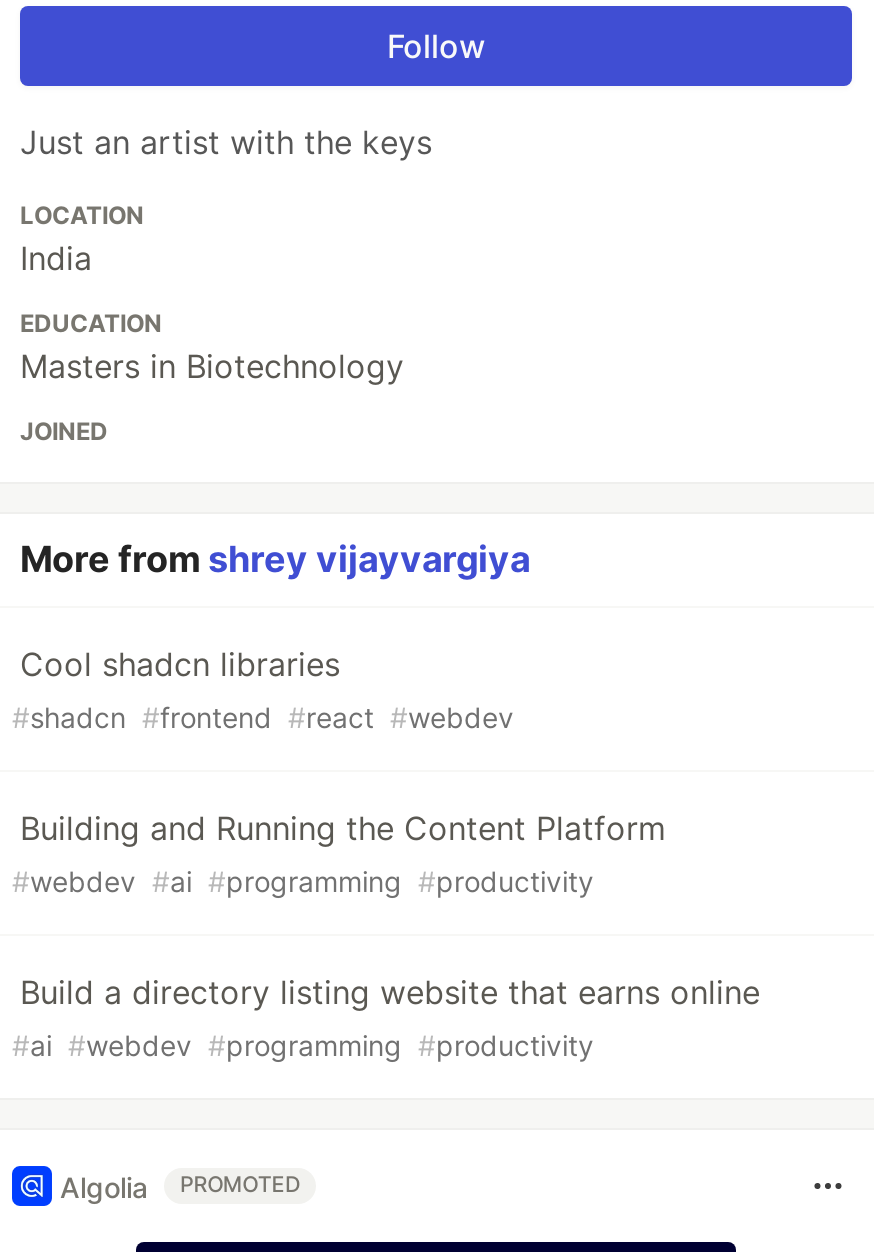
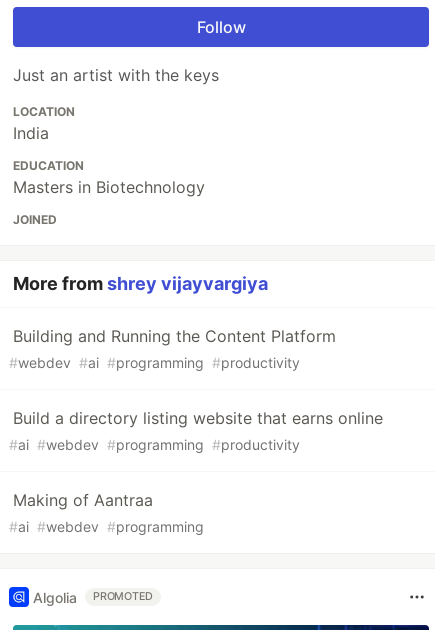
[12,644,514,734] Cool shadcn libraries | #shadcn #frontend #react #webdev -> none
moved [12,808,760,1062] -> [9,326,383,453]: Building and Running the Content Platform | #webdev #ai #programming #productivity | Build a directory listing website that earns online | #ai #webdev #programming #productivity
none -> [9,490,204,535] Making of Aantraa | #ai #webdev #programming

